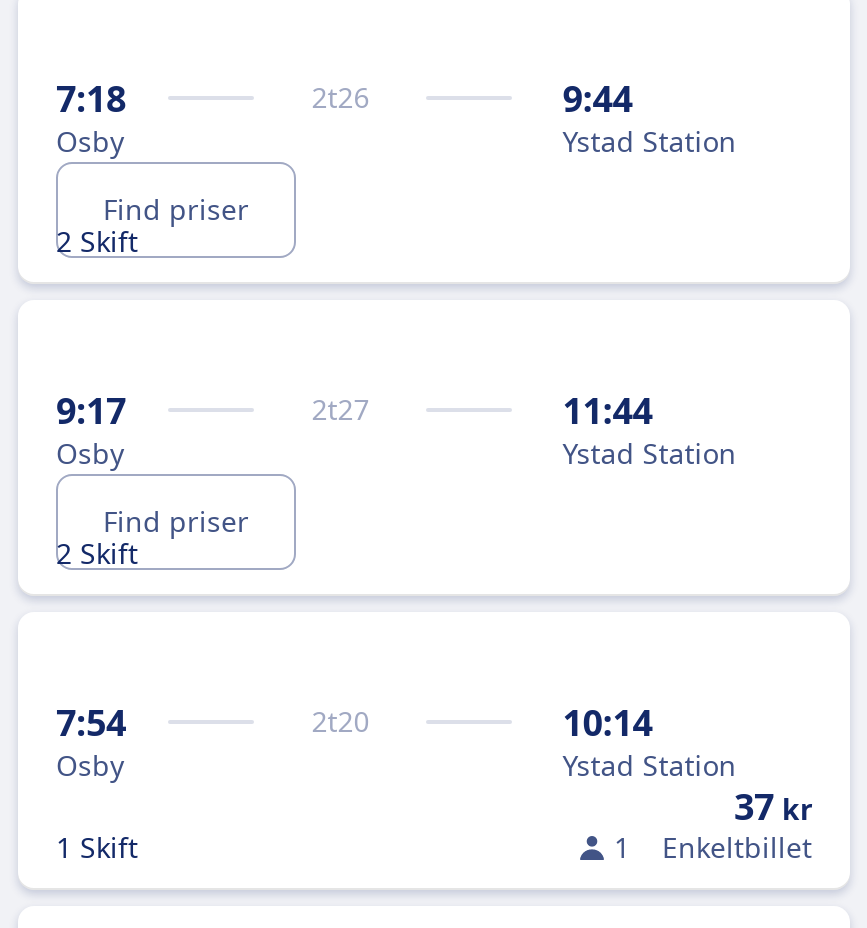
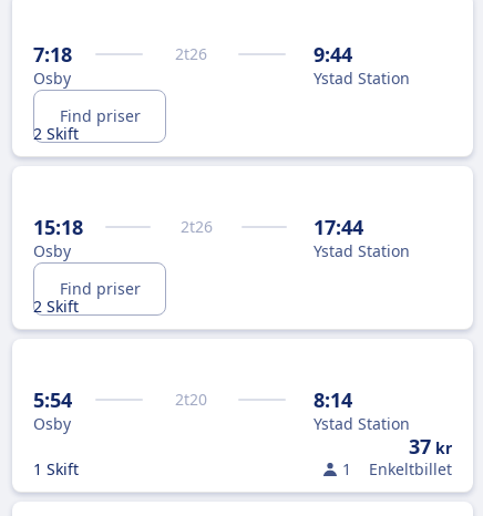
[56,386,126,434] 9:17 -> [33,214,83,240] 15:18
[311,390,369,428] 2t27 -> [180,216,212,237] 2t26
[563,386,653,434] 11:44 -> [314,214,364,240] 17:44
[56,698,126,746] 7:54 -> [33,386,72,413] 5:54
[563,698,653,746] 10:14 -> [314,386,353,413] 8:14

